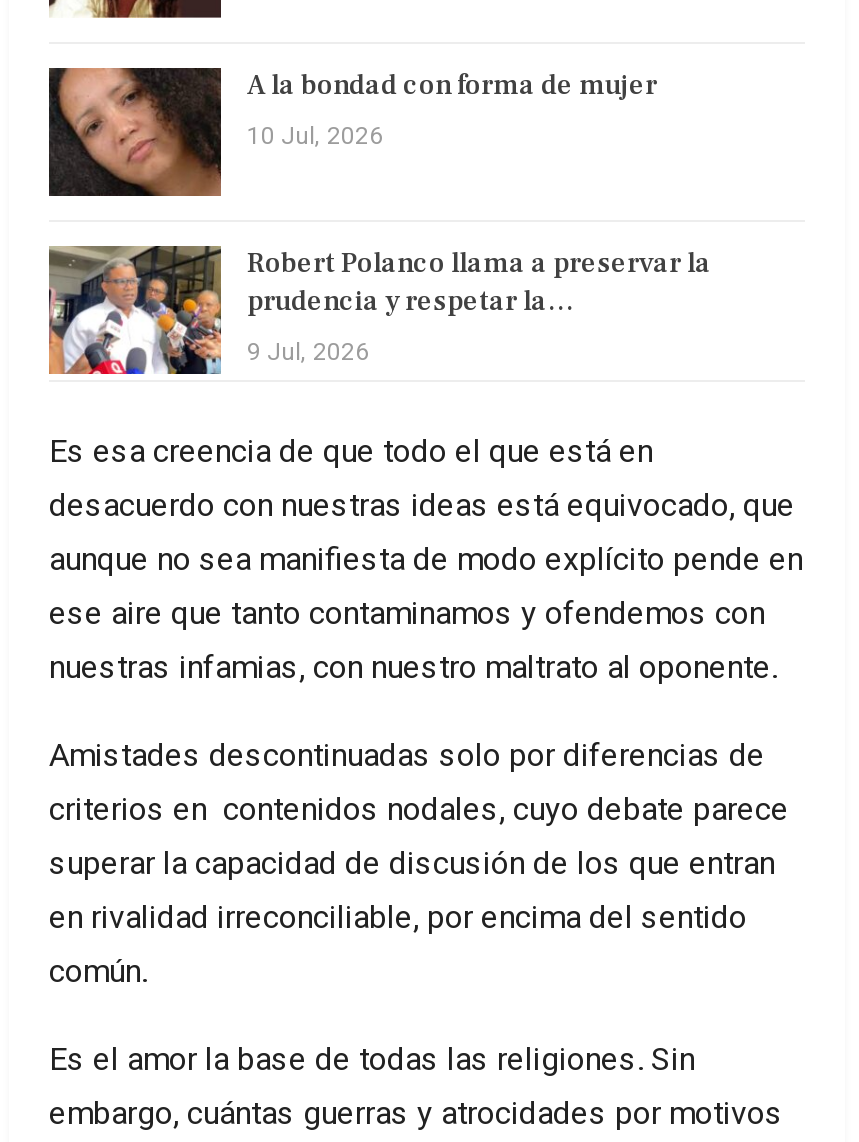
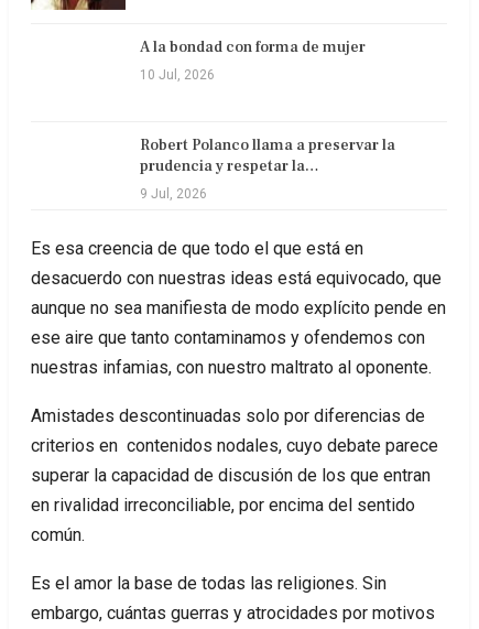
[47,66,223,198] [image] -> none
[47,244,223,376] [image] -> none

